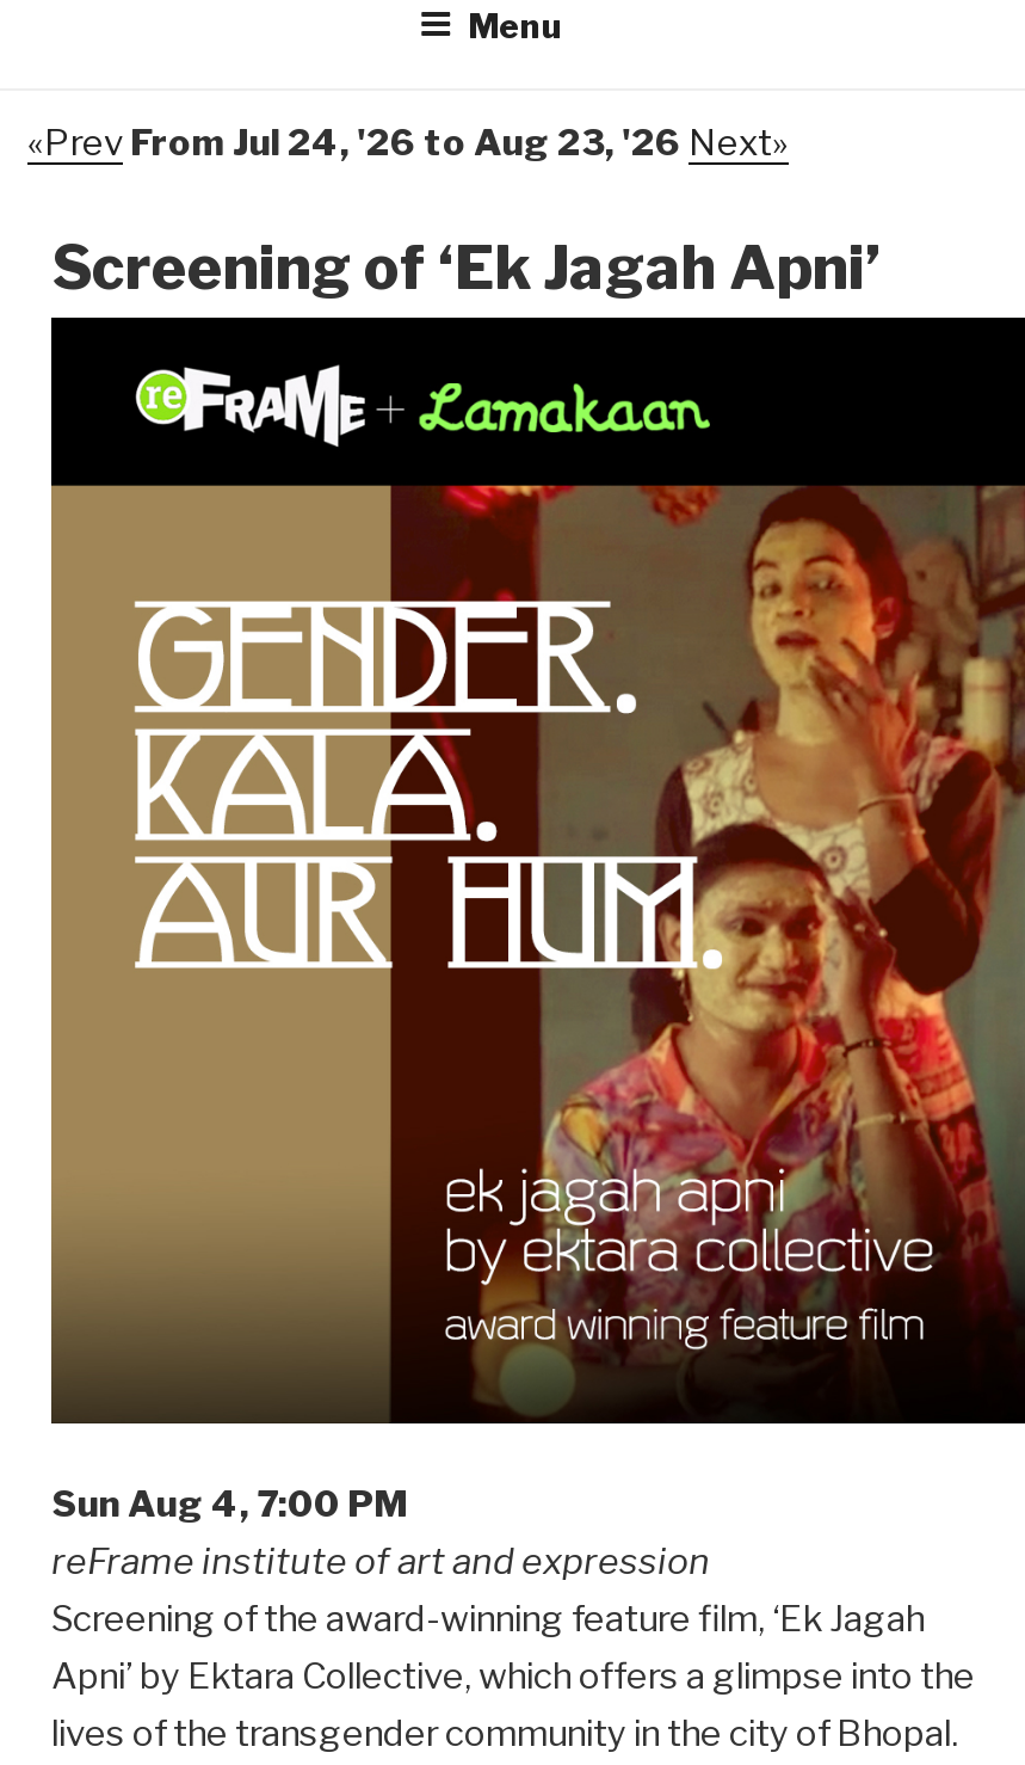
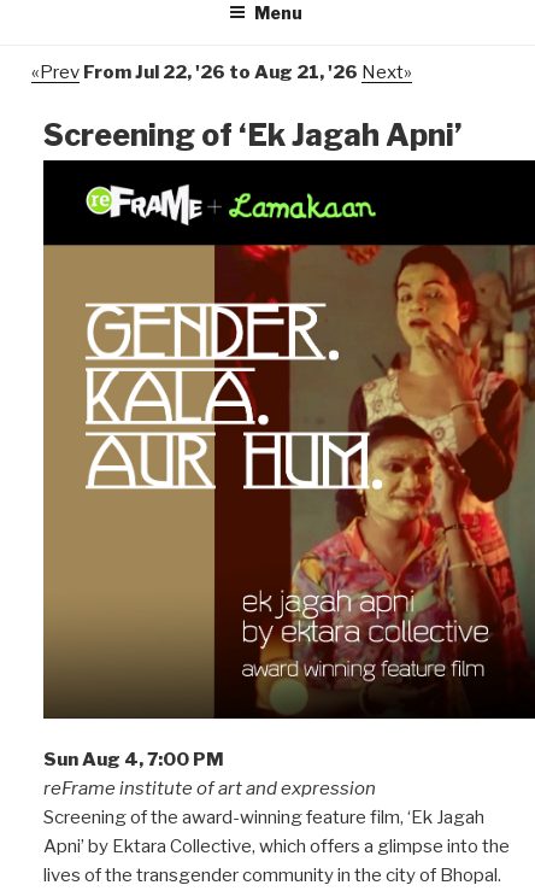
[27,122,789,165] «Prev From Jul 24, '26 to Aug 23, '26 Next» -> [31,62,412,83] «Prev From Jul 22, '26 to Aug 21, '26 Next»

